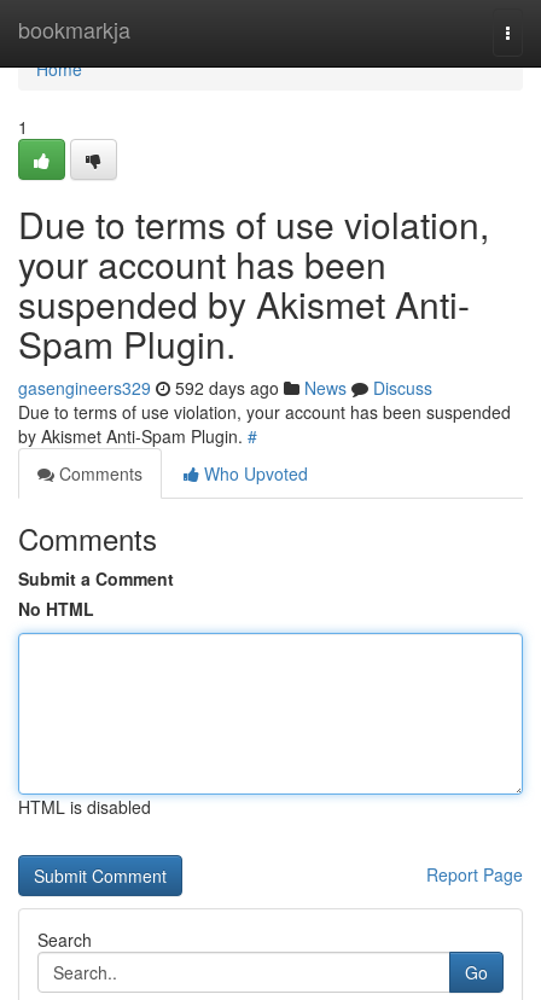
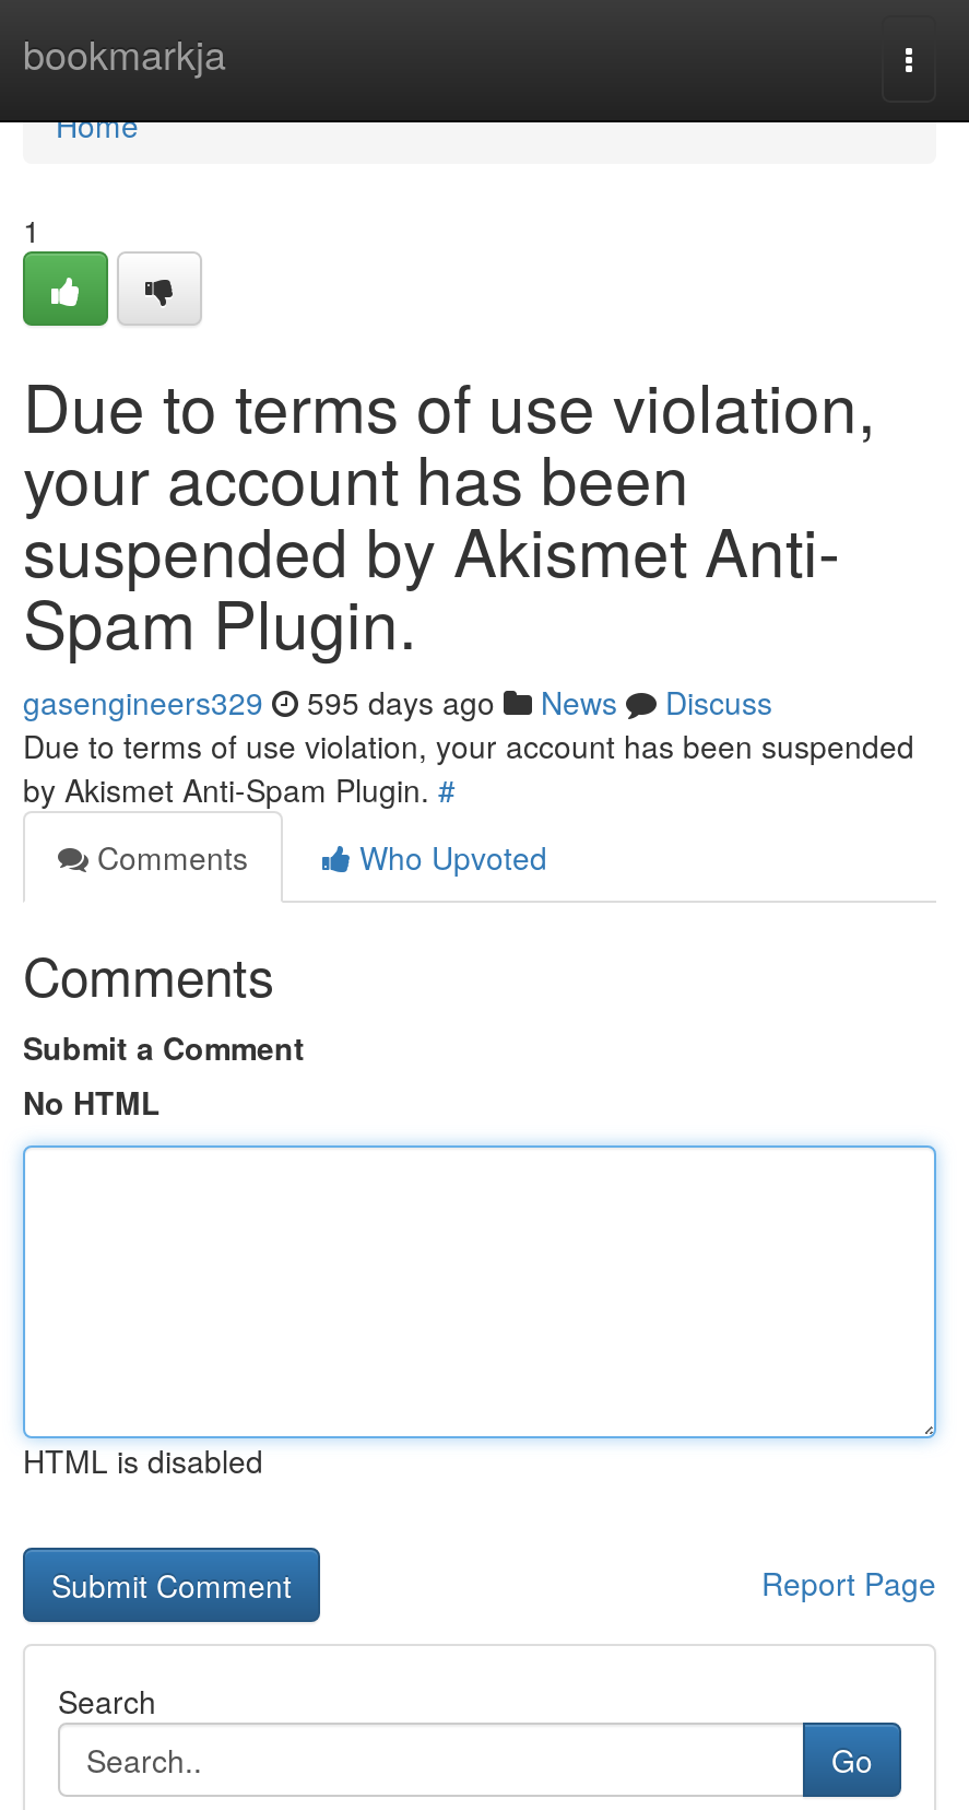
[18,376,432,400] gasengineers329 592 days ago News Discuss -> [23,680,772,724] gasengineers329 595 days ago News Discuss

